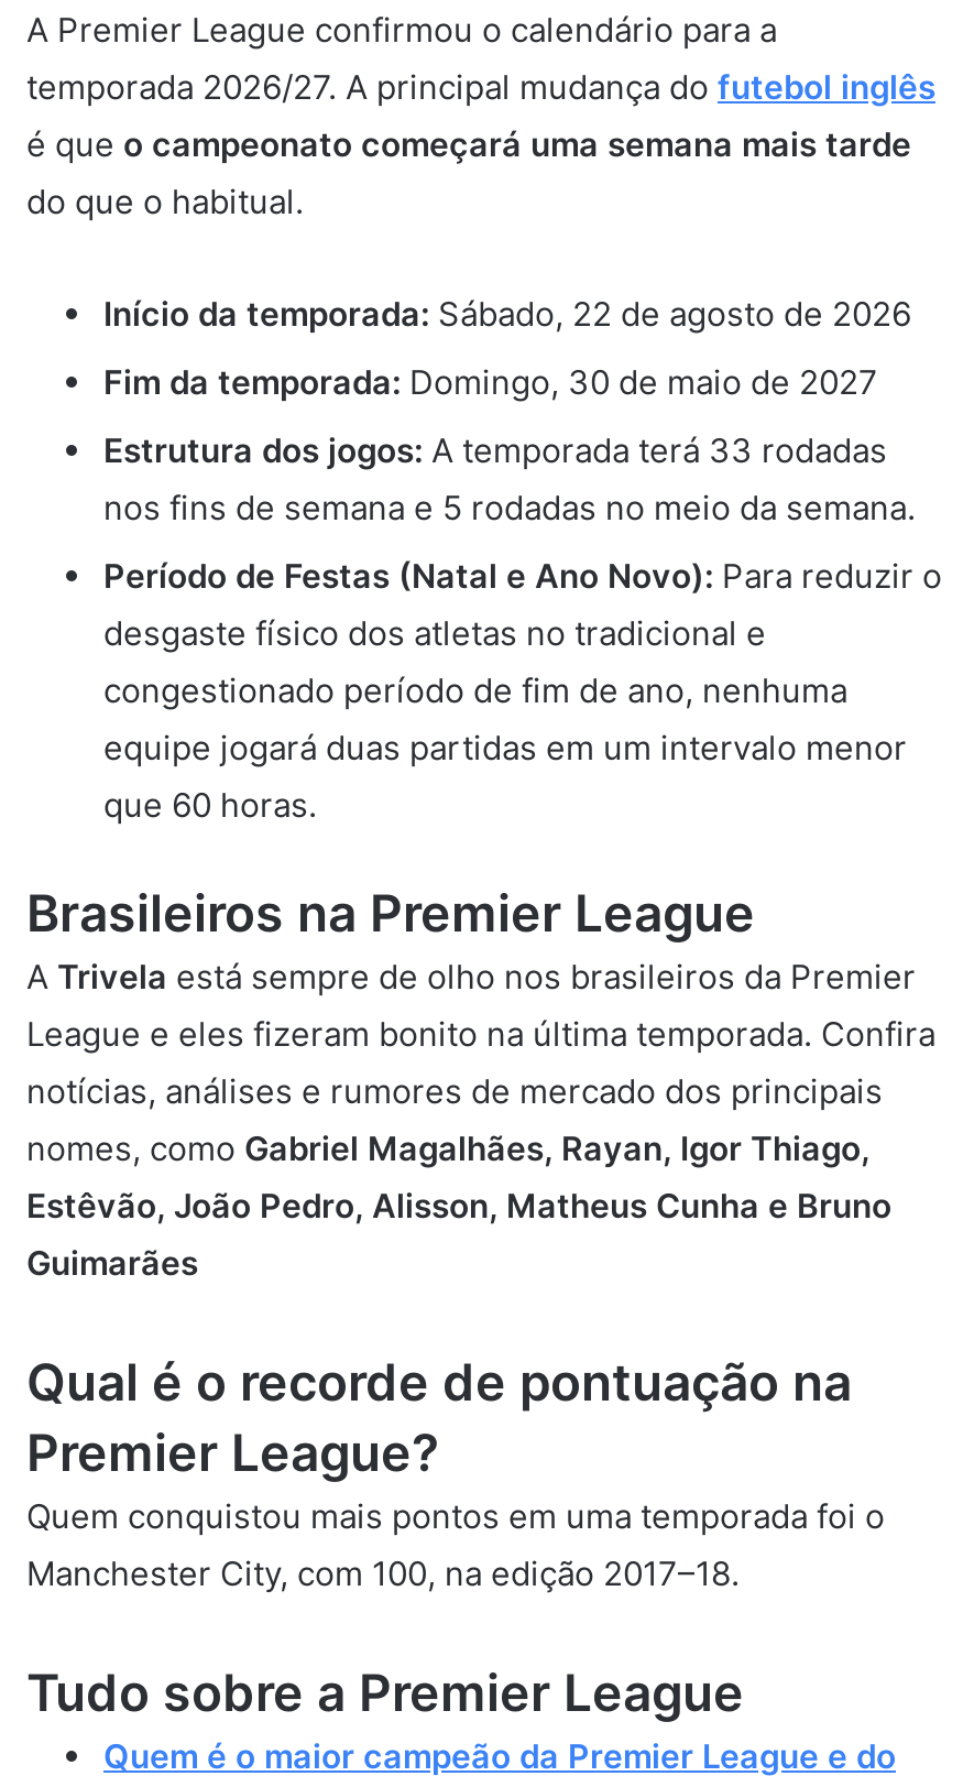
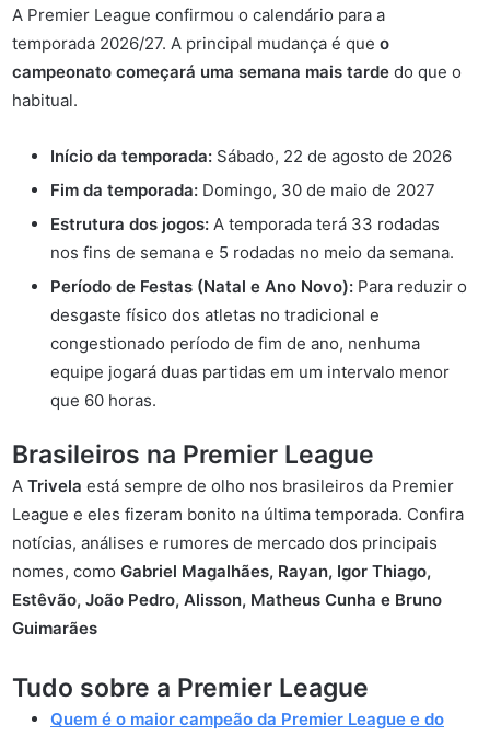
[26,66,935,222] temporada 2026/27. A principal mudança do futebol inglês | é que o campeonato começará uma semana mais tarde | do que o habitual. -> [12,33,462,111] temporada 2026/27. A principal mudança é que o | campeonato começará uma semana mais tarde do que o | habitual.
[26,1352,885,1594] Qual é o recorde de pontuação na | Premier League? | Quem conquistou mais pontos em uma temporada foi o | Manchester City, com 100, na edição 2017–18. -> none

